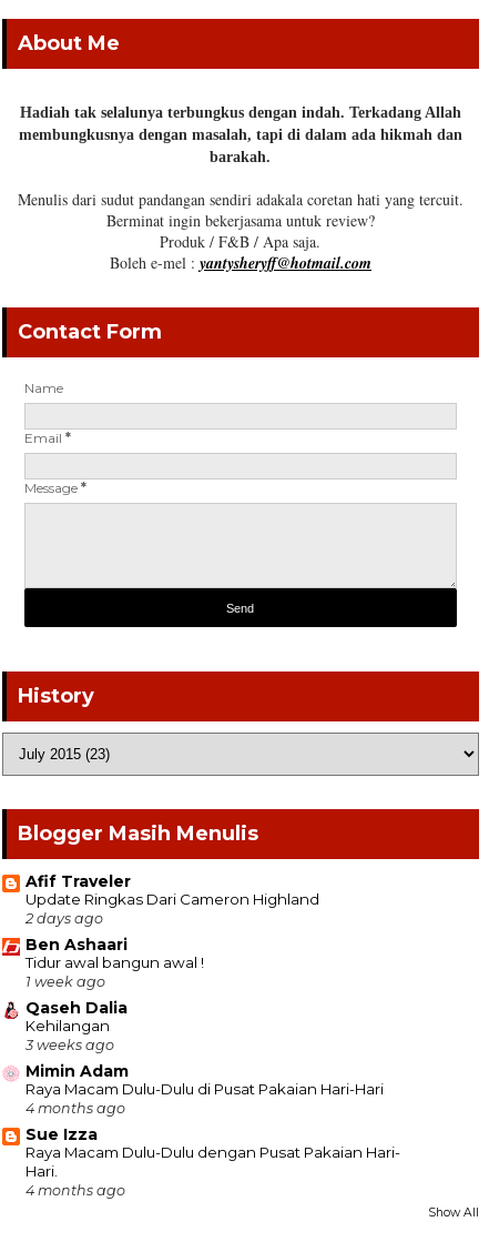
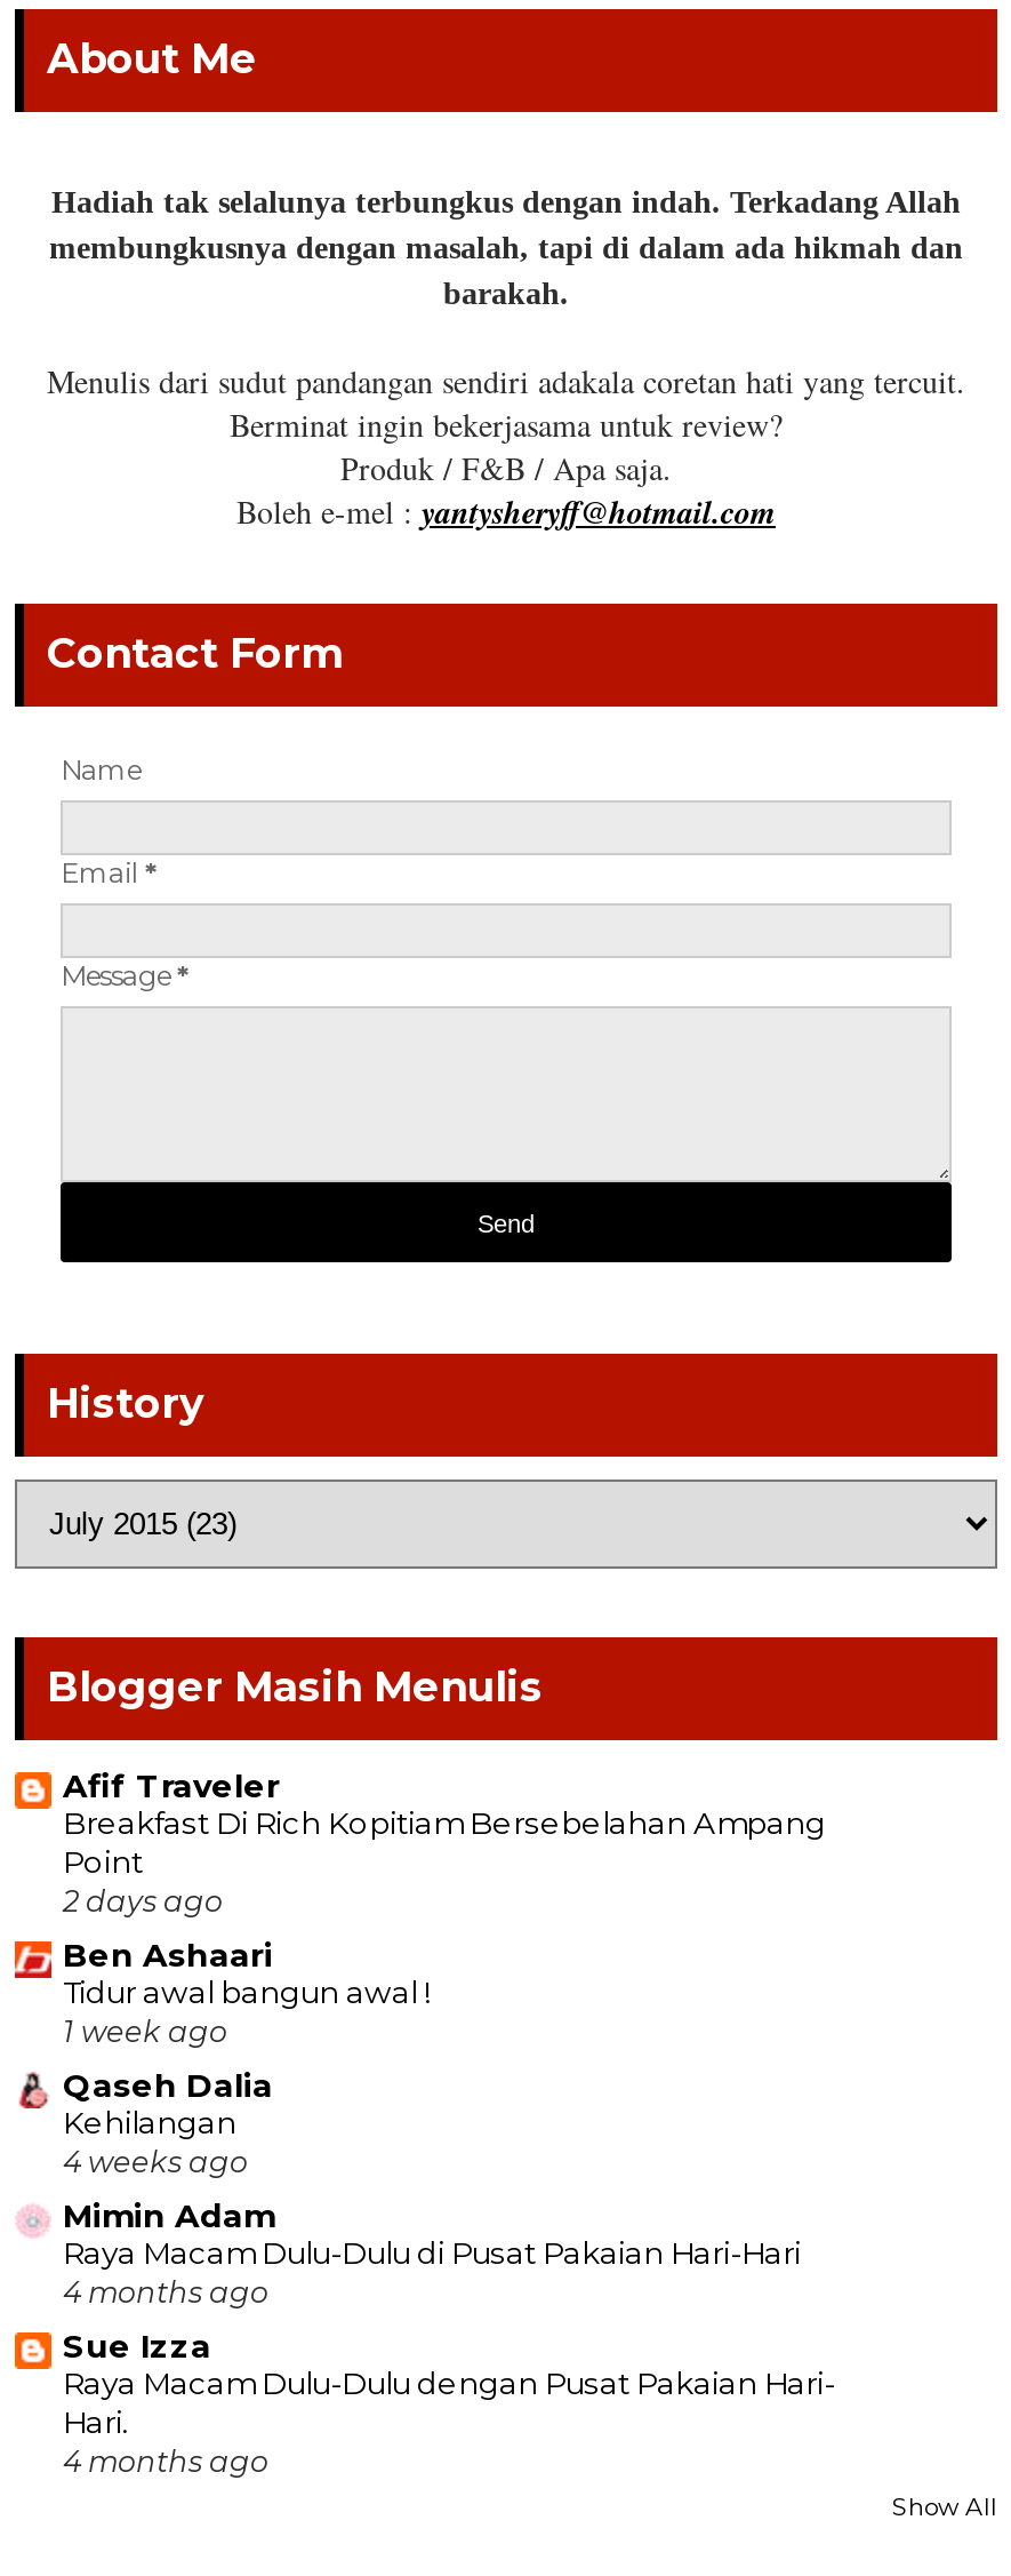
[26,890,319,908] Update Ringkas Dari Cameron Highland -> [63,1805,826,1880] Breakfast Di Rich Kopitiam Bersebelahan Ampang | Point
[26,1037,114,1054] 3 weeks ago -> [63,2145,248,2180] 4 weeks ago

